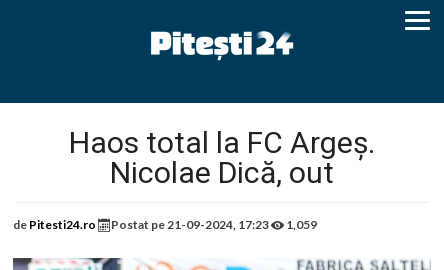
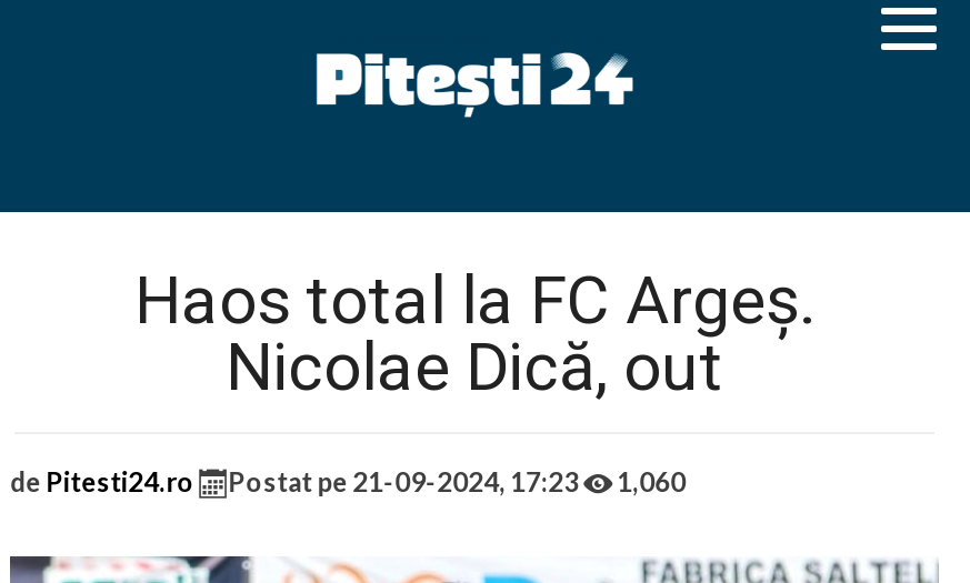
[13,217,317,232] de Pitesti24.ro Postat pe 21-09-2024, 17:23 1,059 -> [10,465,686,499] de Pitesti24.ro Postat pe 21-09-2024, 17:23 1,060

